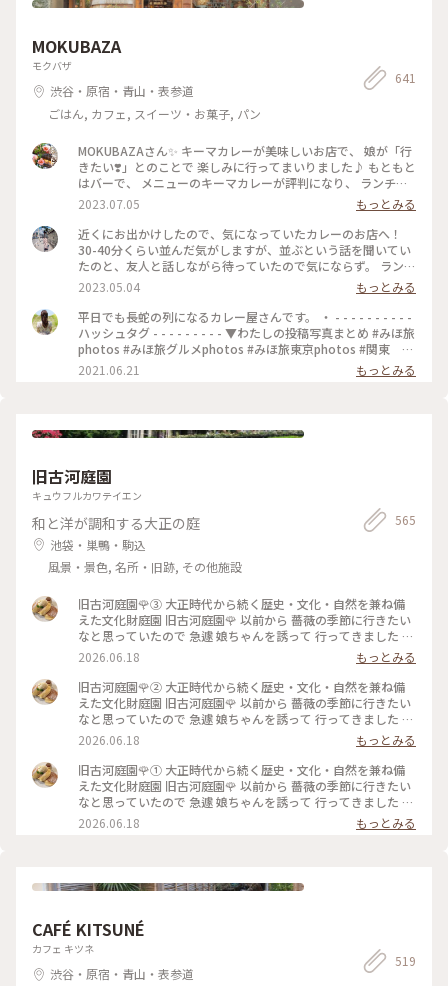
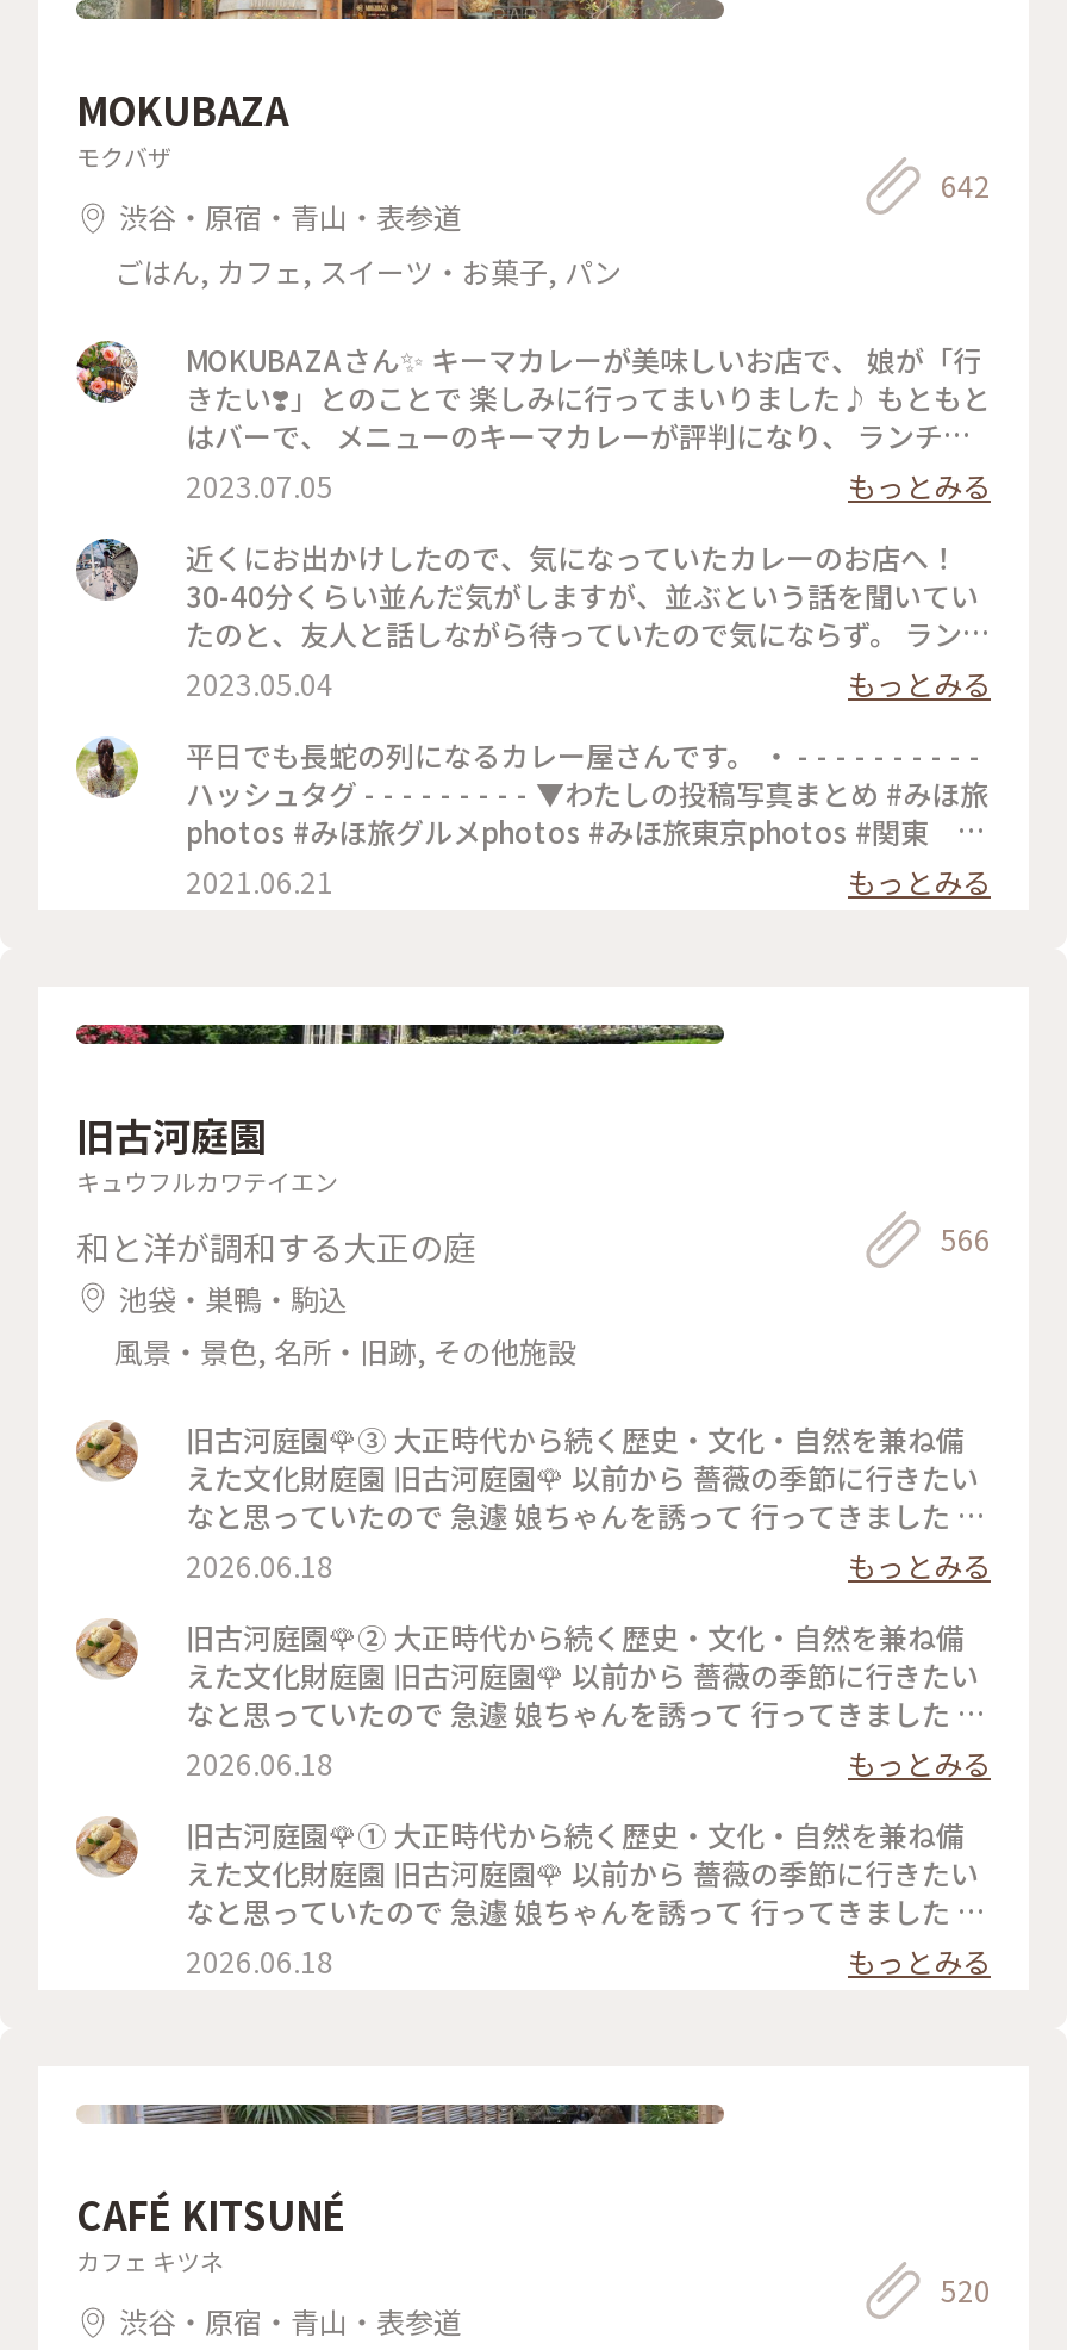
[395,69,416,86] 641 -> [941,165,991,205] 642
[395,511,416,528] 565 -> [941,1217,991,1258] 566
[395,952,416,969] 519 -> [941,2269,991,2310] 520

